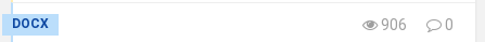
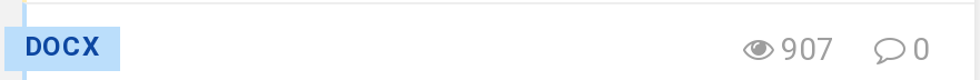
[378,16,454,33] 906 0 -> [774,32,930,68] 907 0

